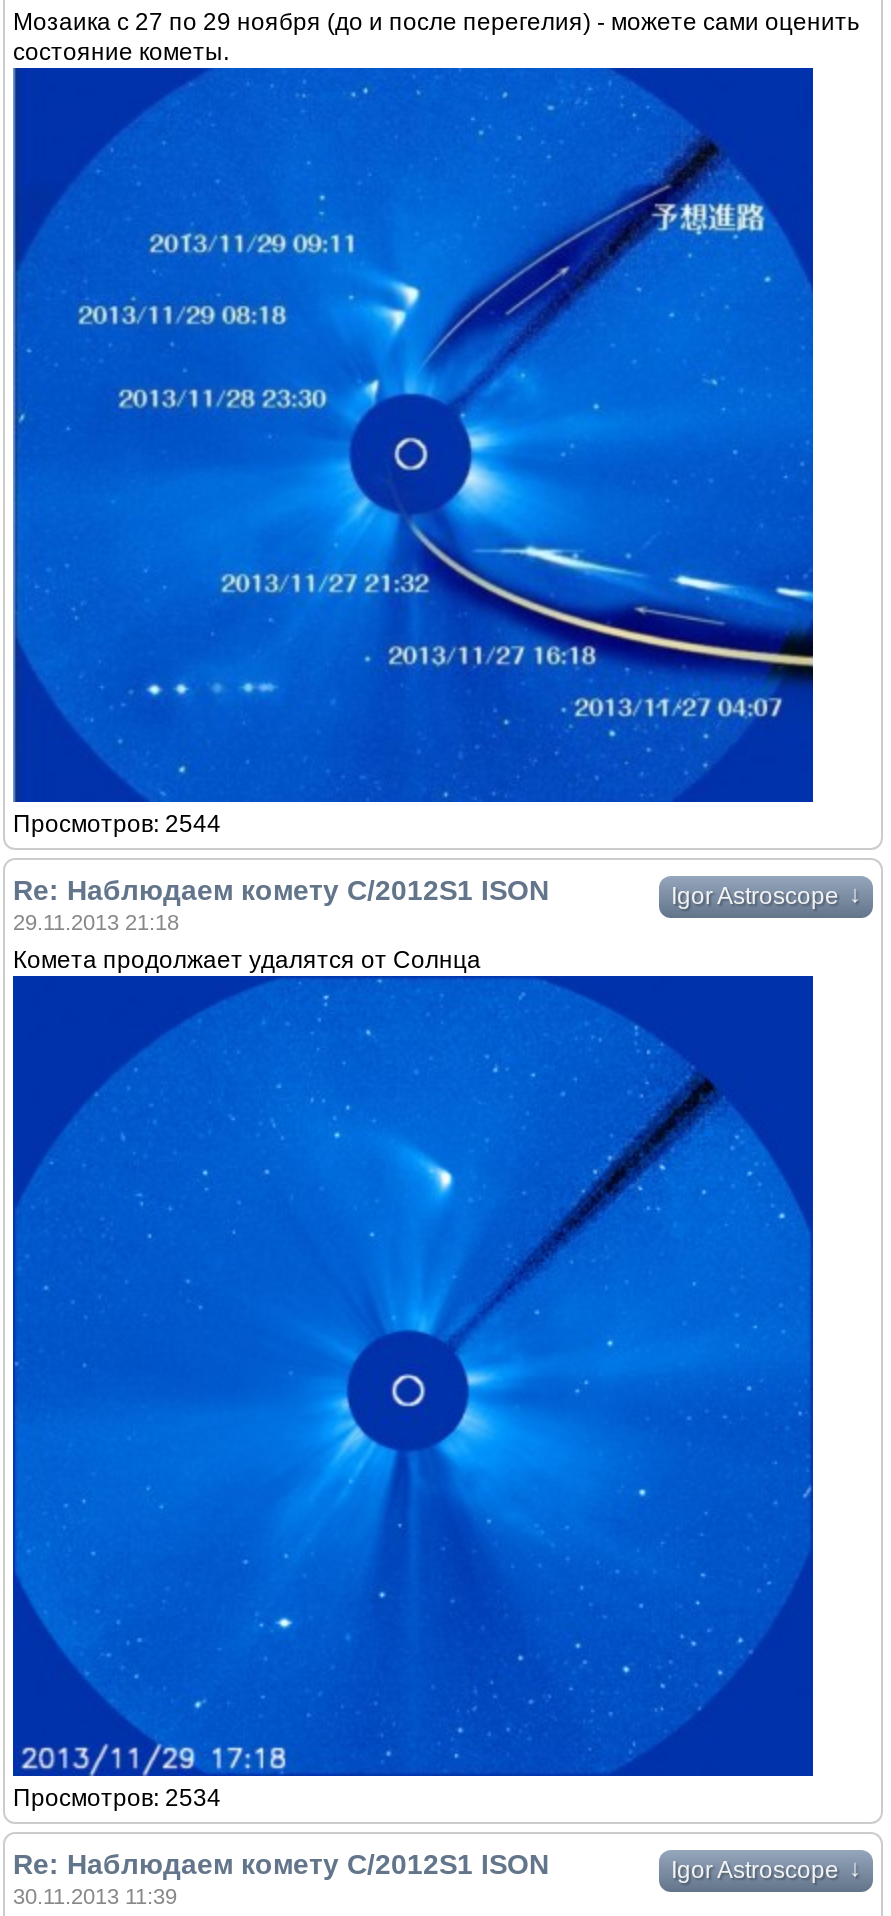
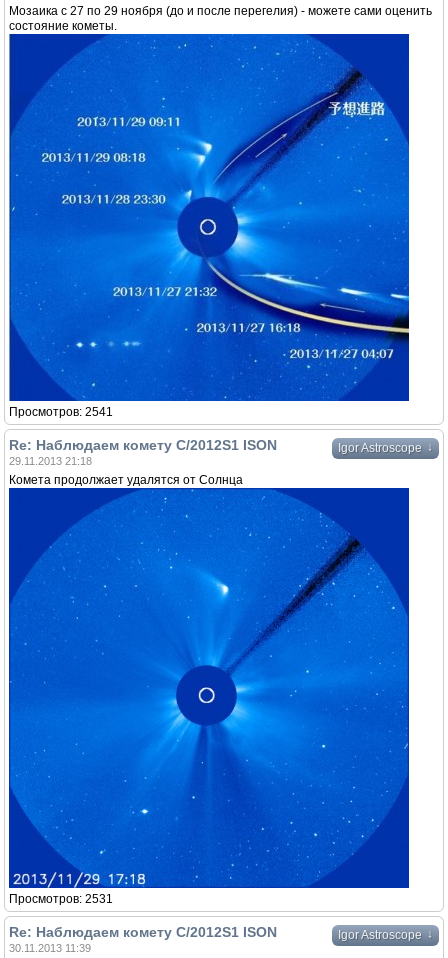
[13,810,221,838] Просмотров: 2544 -> [9,405,113,419] Просмотров: 2541
[13,1784,221,1812] Просмотров: 2534 -> [9,892,113,906] Просмотров: 2531

